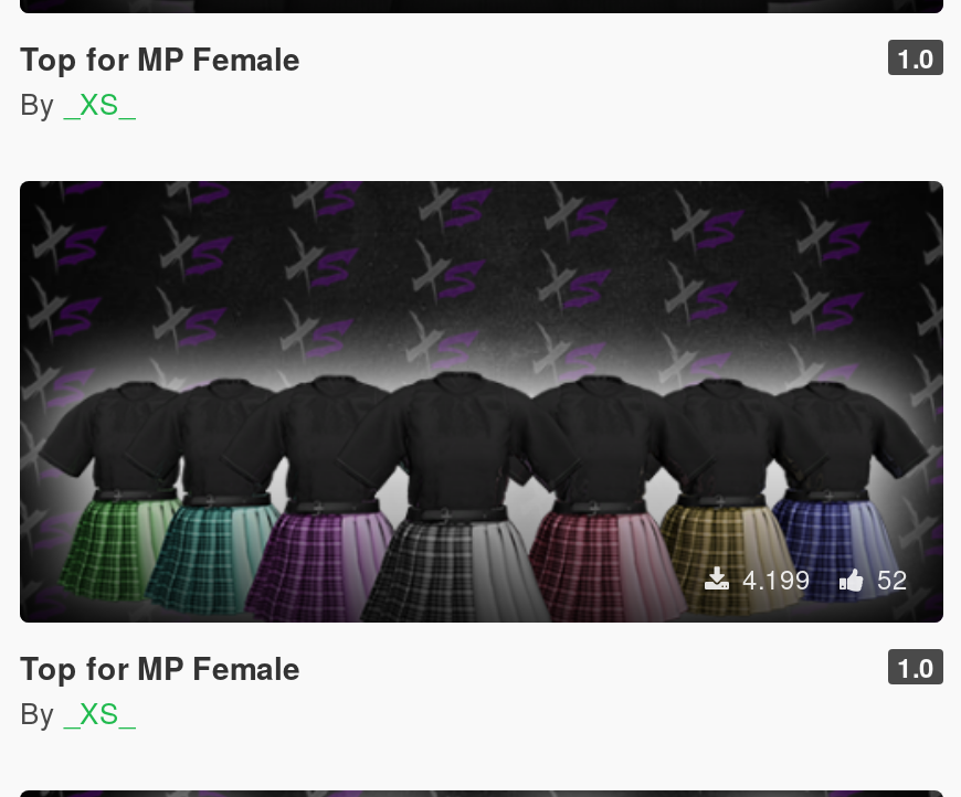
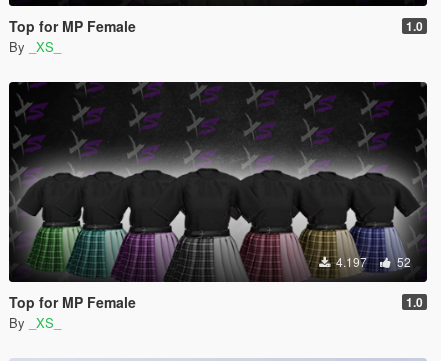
[736,560,908,597] 4.199 52 -> [333,253,411,270] 4.197 52

